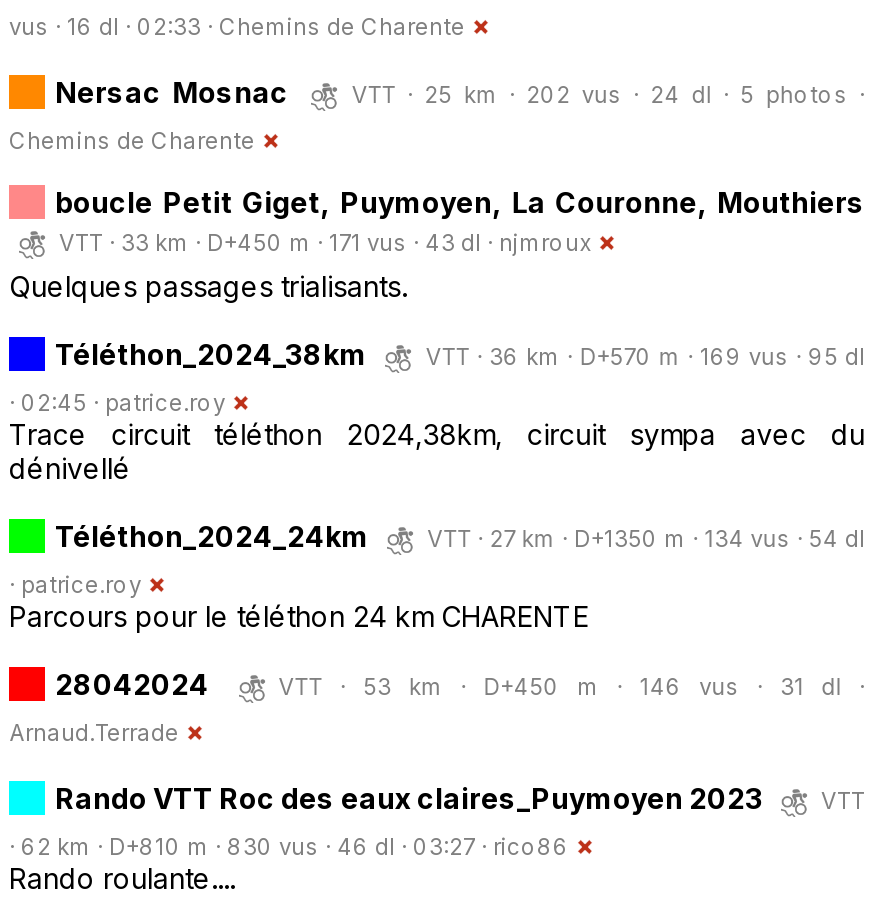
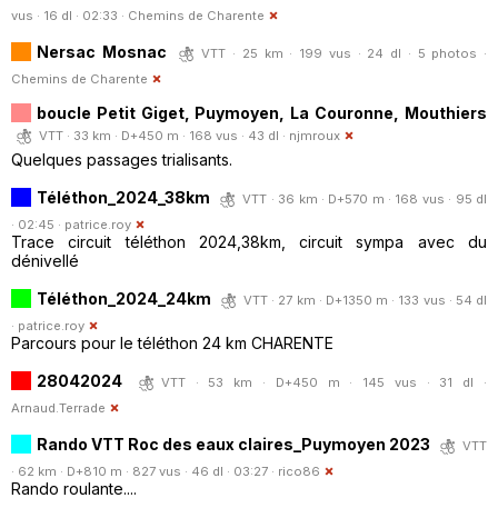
[352,80,865,108] VTT · 25 km · 202 vus · 24 dl · 5 photos · -> [202,45,487,61] VTT · 25 km · 199 vus · 24 dl · 5 photos ·
[59,228,591,256] VTT · 33 km · D+450 m · 171 vus · 43 dl · njmroux -> [39,127,340,143] VTT · 33 km · D+450 m · 168 vus · 43 dl · njmroux
[426,342,865,370] VTT · 36 km · D+570 m · 169 vus · 95 dl -> [243,191,487,206] VTT · 36 km · D+570 m · 168 vus · 95 dl
[427,524,865,552] VTT · 27 km · D+1350 m · 134 vus · 54 dl -> [244,292,487,307] VTT · 27 km · D+1350 m · 133 vus · 54 dl
[278,672,865,700] VTT · 53 km · D+450 m · 146 vus · 31 dl · -> [161,374,487,390] VTT · 53 km · D+450 m · 145 vus · 31 dl ·
[9,833,569,861] · 62 km · D+810 m · 830 vus · 46 dl · 03:27 · rico86 -> [11,464,320,479] · 62 km · D+810 m · 827 vus · 46 dl · 03:27 · rico86

